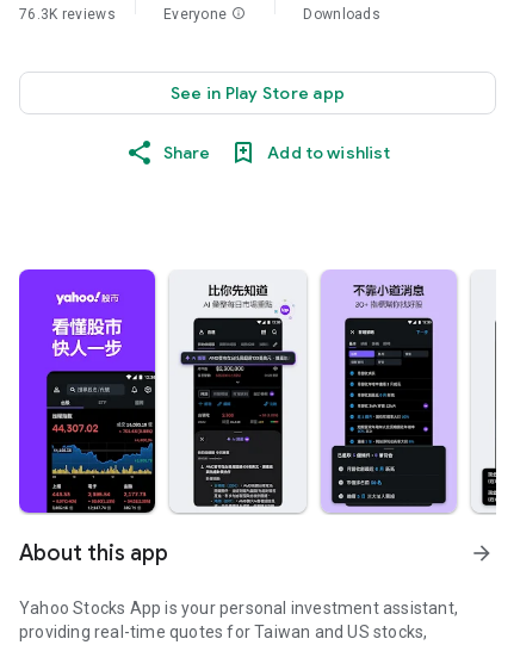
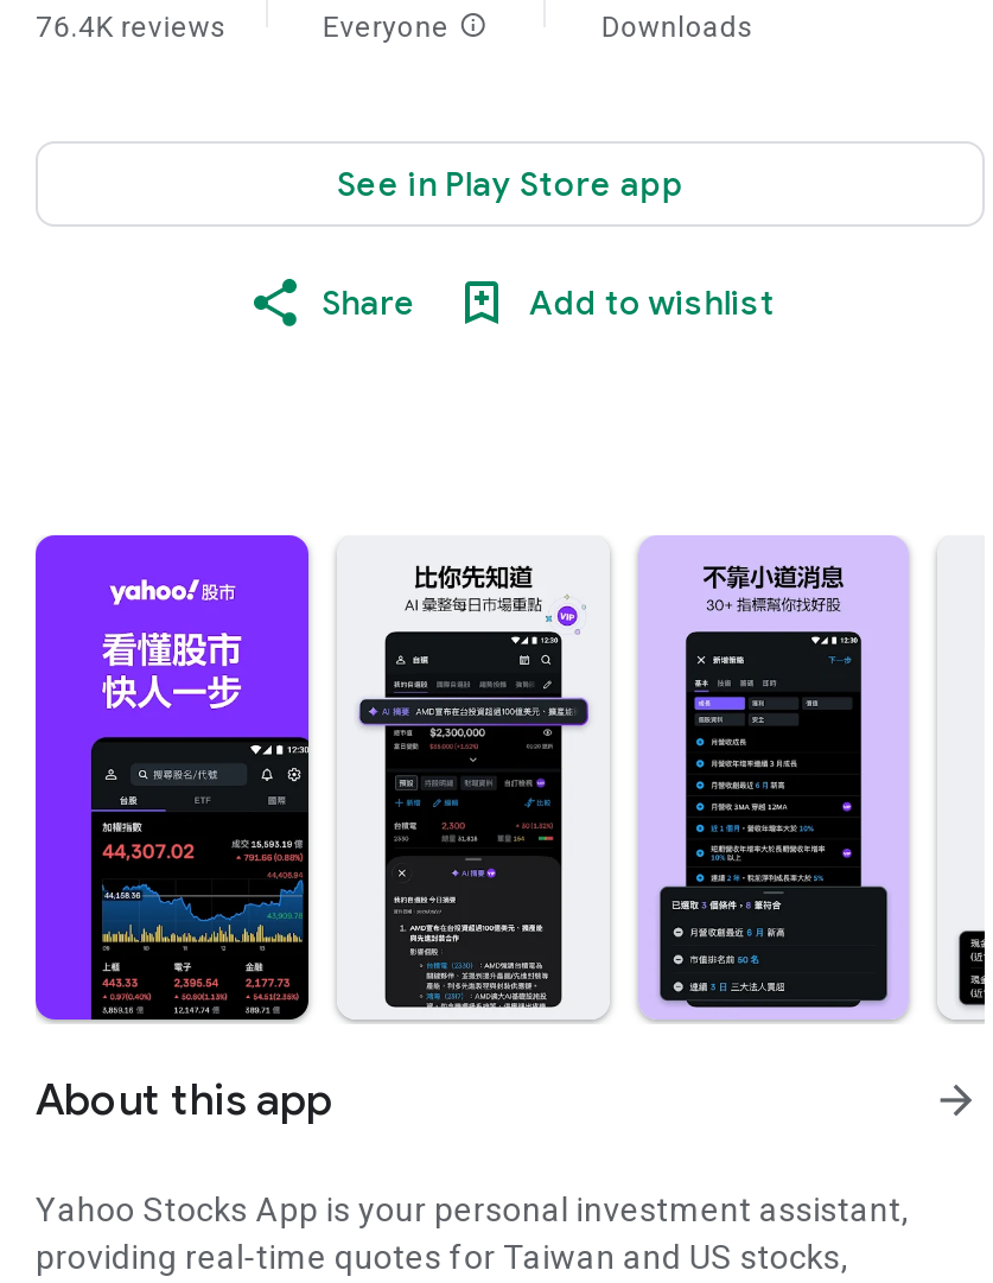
[19,6,116,23] 76.3K reviews -> [36,11,228,44] 76.4K reviews

